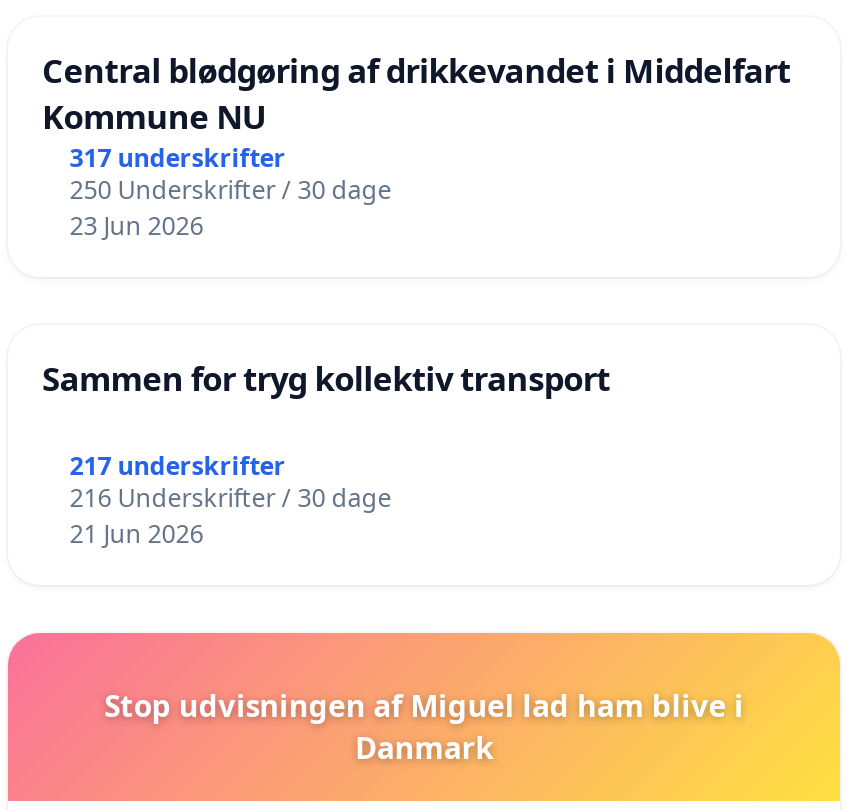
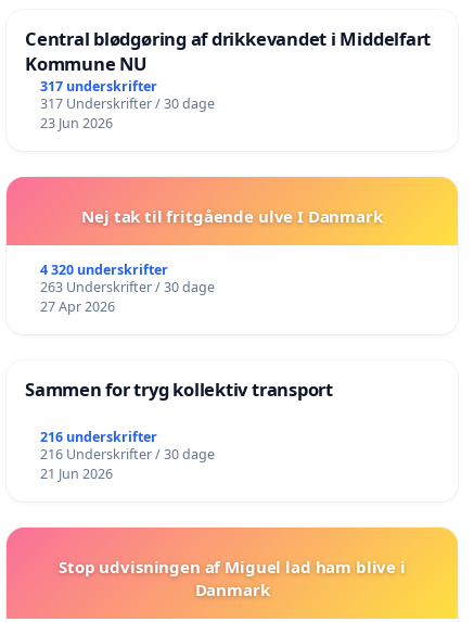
[70,173,392,207] 250 Underskrifter / 30 dage -> [40,95,215,113] 317 Underskrifter / 30 dage
none -> [40,205,383,316] Nej tak til fritgående ulve I Danmark | 4 320 underskrifter | 263 Underskrifter / 30 dage | 27 Apr 2026
[70,449,286,483] 217 underskrifter -> [40,428,157,446] 216 underskrifter

